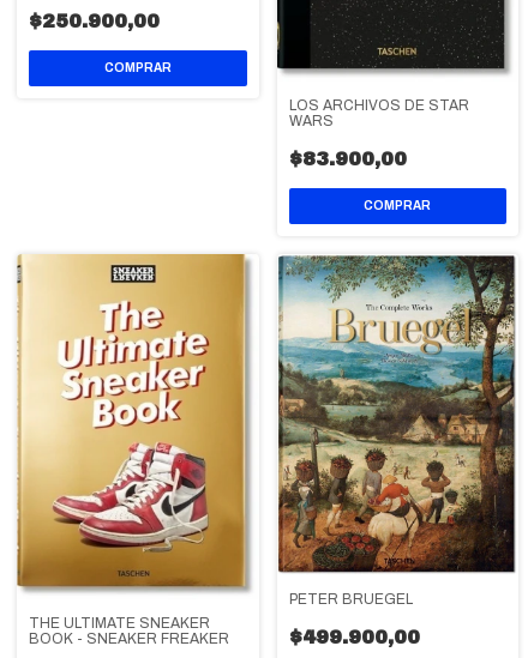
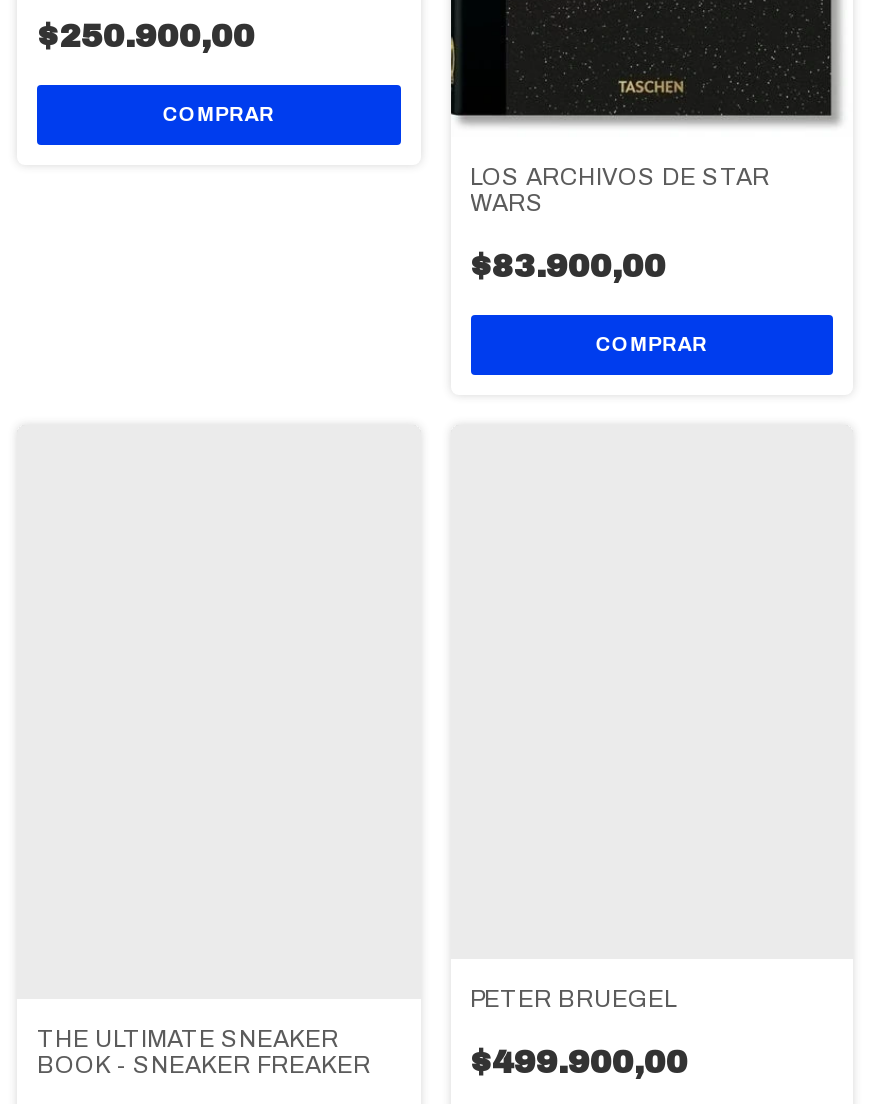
[16,253,251,592] [image] -> none
[277,254,516,573] [image] -> none

